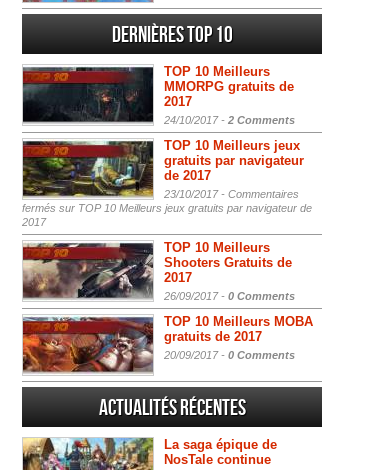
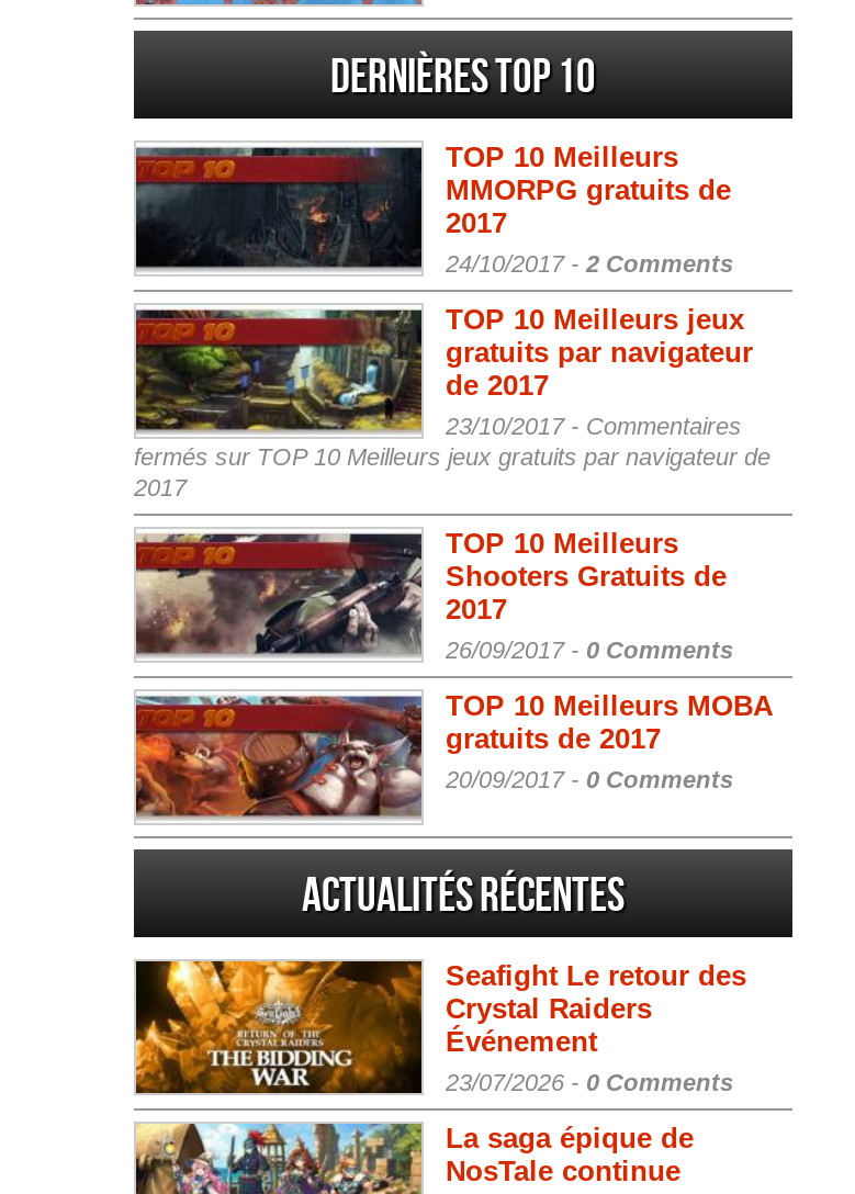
none -> [134,959,746,1111] [image] | Seafight Le retour des | Crystal Raiders | Événement | 23/07/2026 - 0 Comments

